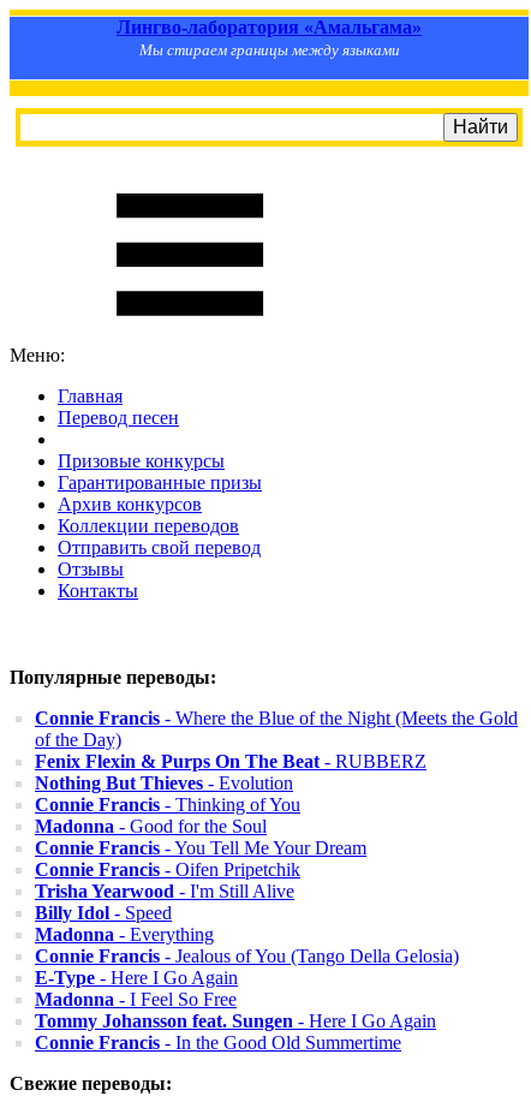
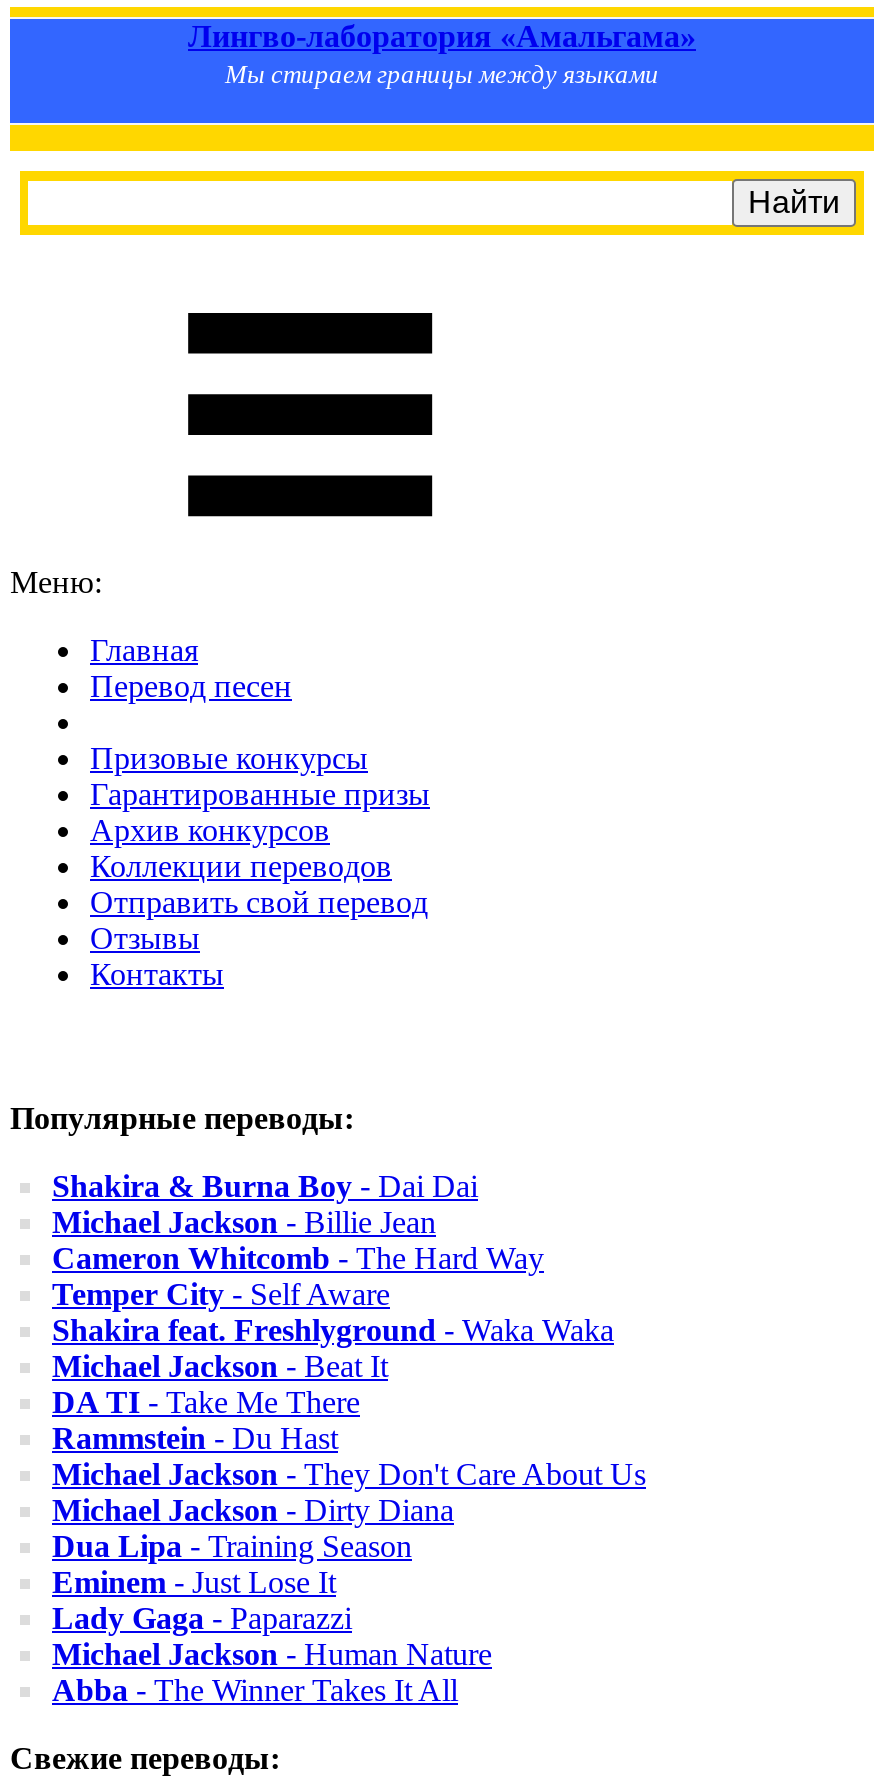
[35,708,518,1053] Connie Francis - Where the Blue of the Night (Meets the Gold | of the Day) | Fenix Flexin & Purps On The Beat - RUBBERZ | Nothing But Thieves - Evolution | Connie Francis - Thinking of You | Madonna - Good for the Soul | Connie Francis - You Tell Me Your Dream | Connie Francis - Oifen Pripetchik | Trisha Yearwood - I'm Still Alive | Billy Idol - Speed | Madonna - Everything | Connie Francis - Jealous of You (Tango Della Gelosia) | E-Type - Here I Go Again | Madonna - I Feel So Free | Tommy Johansson feat. Sungen - Here I Go Again | Connie Francis - In the Good Old Summertime -> [52,1169,646,1707] Shakira & Burna Boy - Dai Dai | Michael Jackson - Billie Jean | Cameron Whitcomb - The Hard Way | Temper City - Self Aware | Shakira feat. Freshlyground - Waka Waka | Michael Jackson - Beat It | DA TI - Take Me There | Rammstein - Du Hast | Michael Jackson - They Don't Care About Us | Michael Jackson - Dirty Diana | Dua Lipa - Training Season | Eminem - Just Lose It | Lady Gaga - Paparazzi | Michael Jackson - Human Nature | Abba - The Winner Takes It All

